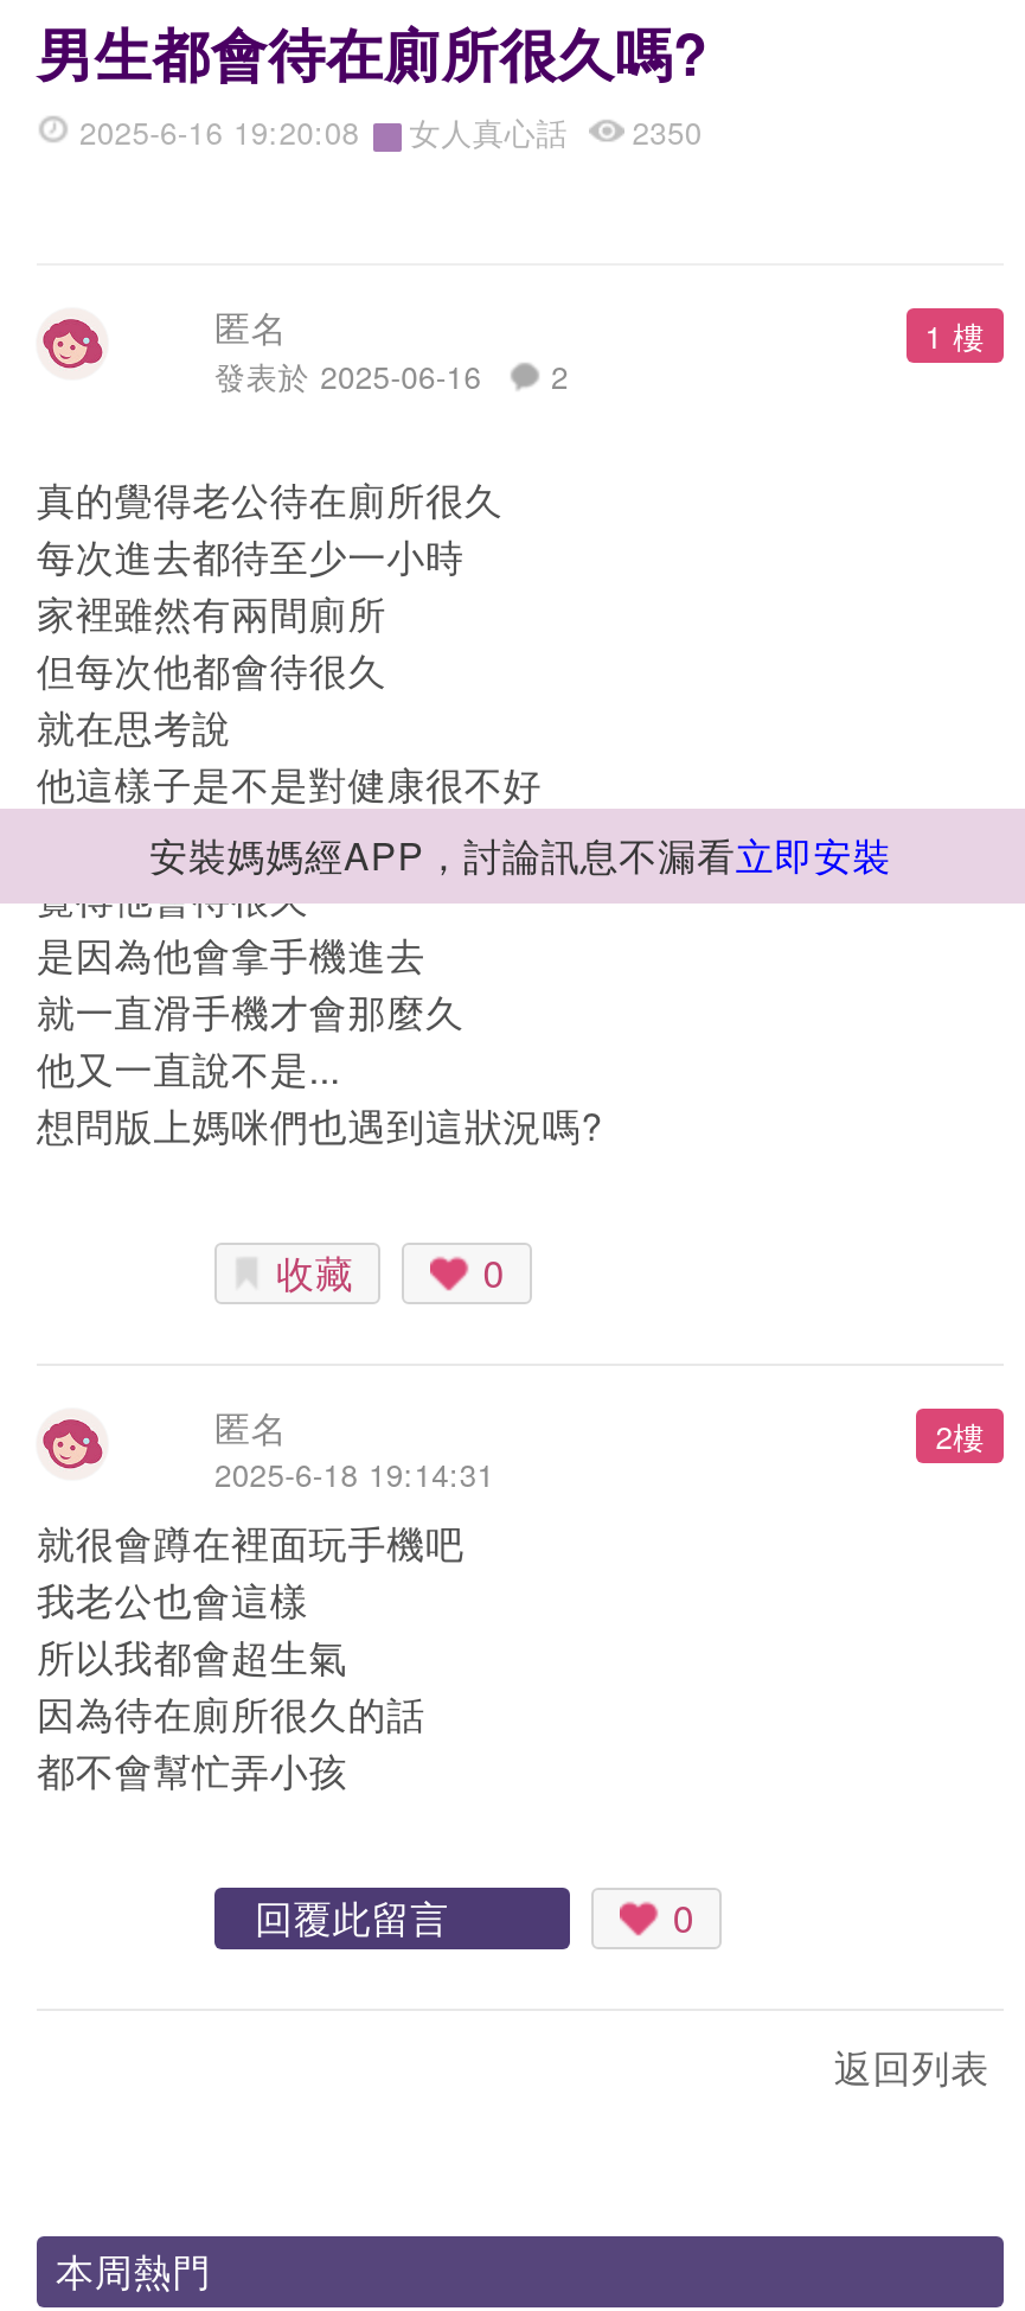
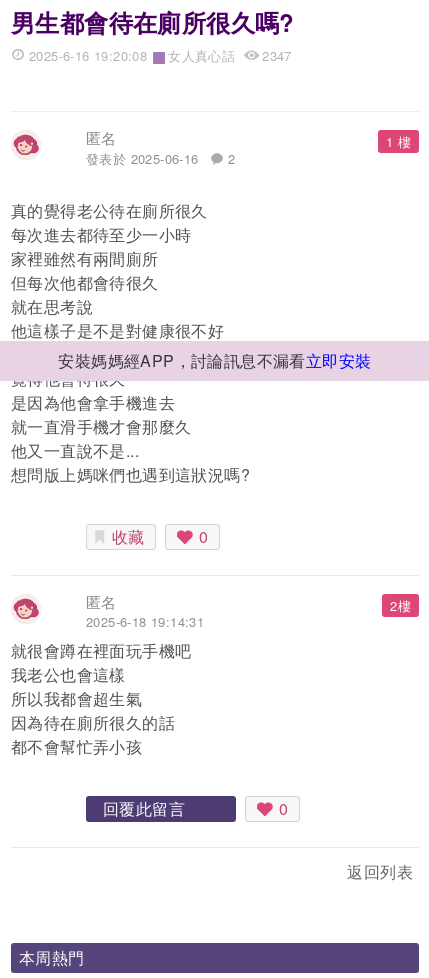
[79,109,702,154] 2025-6-16 19:20:08 女人真心話 2350 -> [29,46,292,65] 2025-6-16 19:20:08 女人真心話 2347

